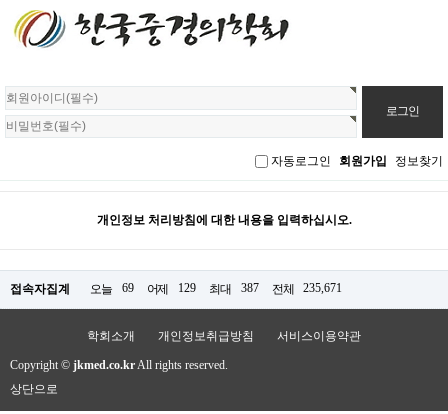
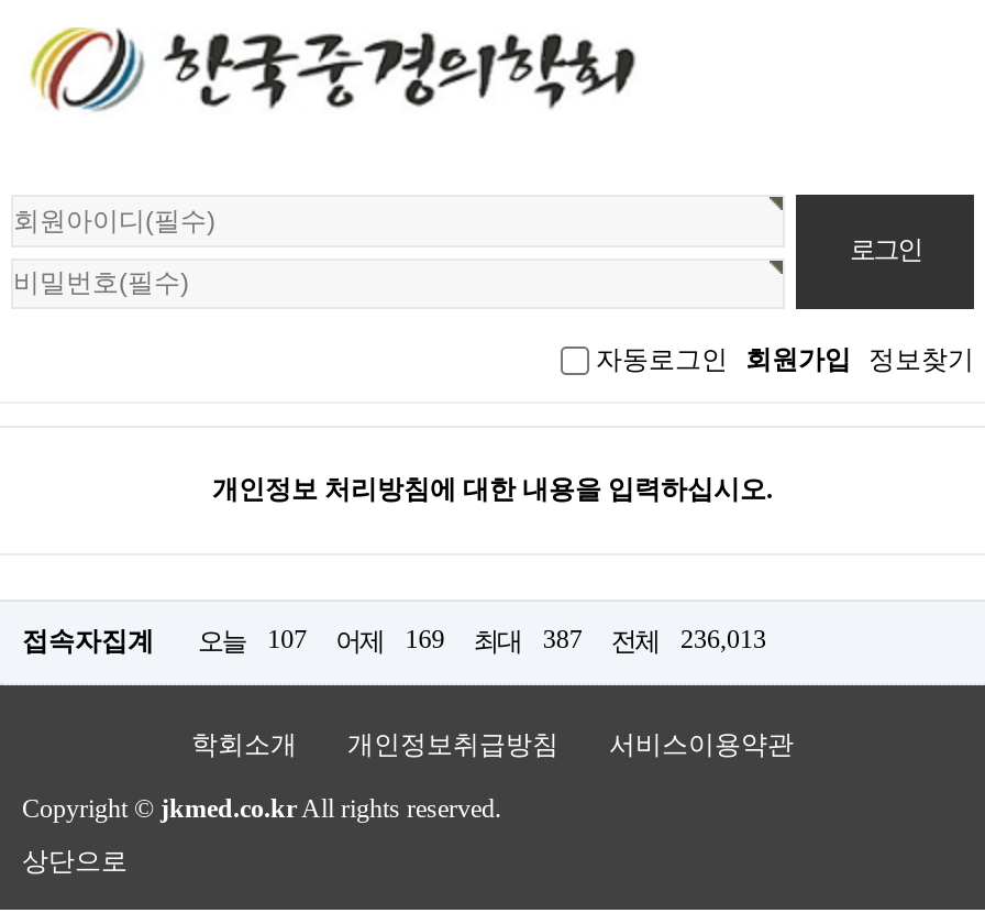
[122,281,134,295] 69 -> [267,624,307,655] 107
[178,281,196,295] 129 -> [405,624,445,655] 169
[303,281,342,295] 235,671 -> [680,624,766,655] 236,013

